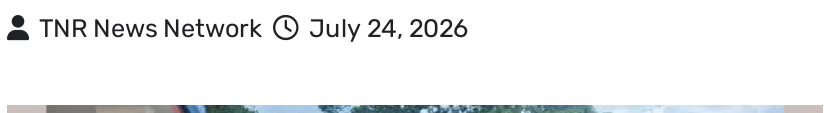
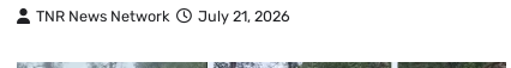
[39,12,469,42] TNR News Network July 24, 2026 -> [36,8,290,26] TNR News Network July 21, 2026

